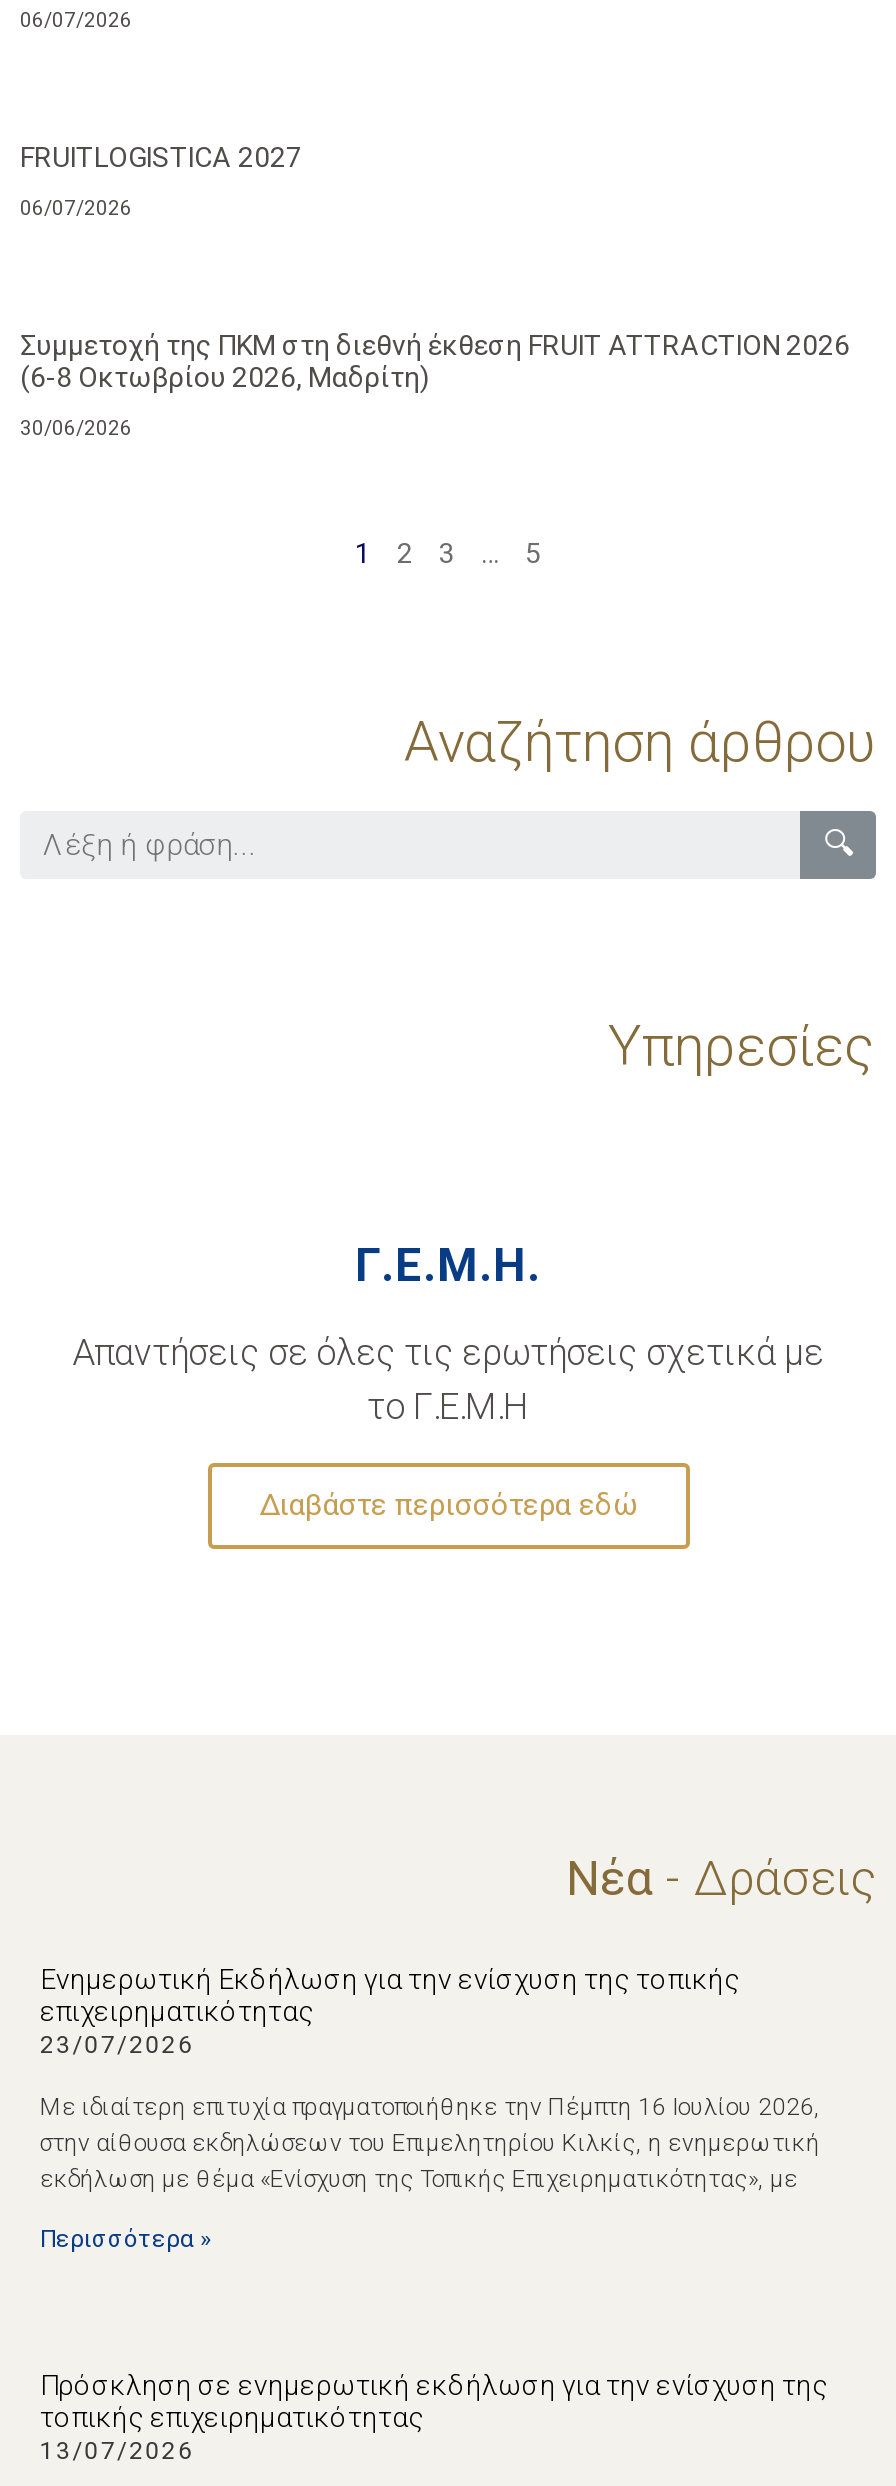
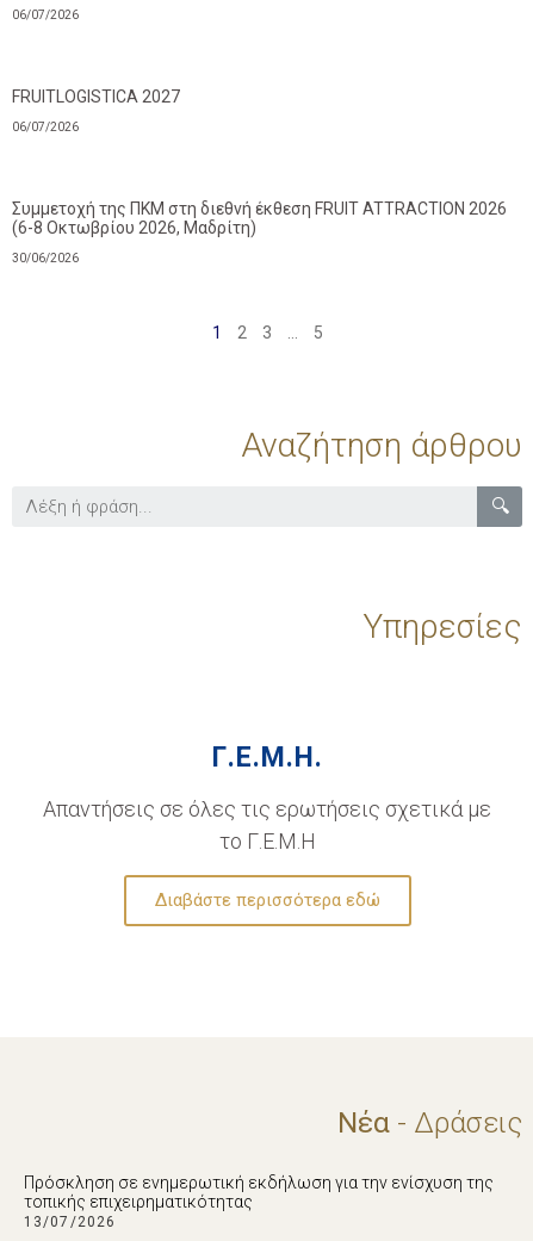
[40,1963,820,2253] Ενημερωτική Εκδήλωση για την ενίσχυση της τοπικής | επιχειρηματικότητας | 23/07/2026 | Με ιδιαίτερη επιτυχία πραγματοποιήθηκε την Πέμπτη 16 Ιουλίου 2026, | στην αίθουσα εκδηλώσεων του Επιμελητηρίου Κιλκίς, η ενημερωτική | εκδήλωση με θέμα «Ενίσχυση της Τοπικής Επιχειρηματικότητας», με | Περισσότερα » -> none

